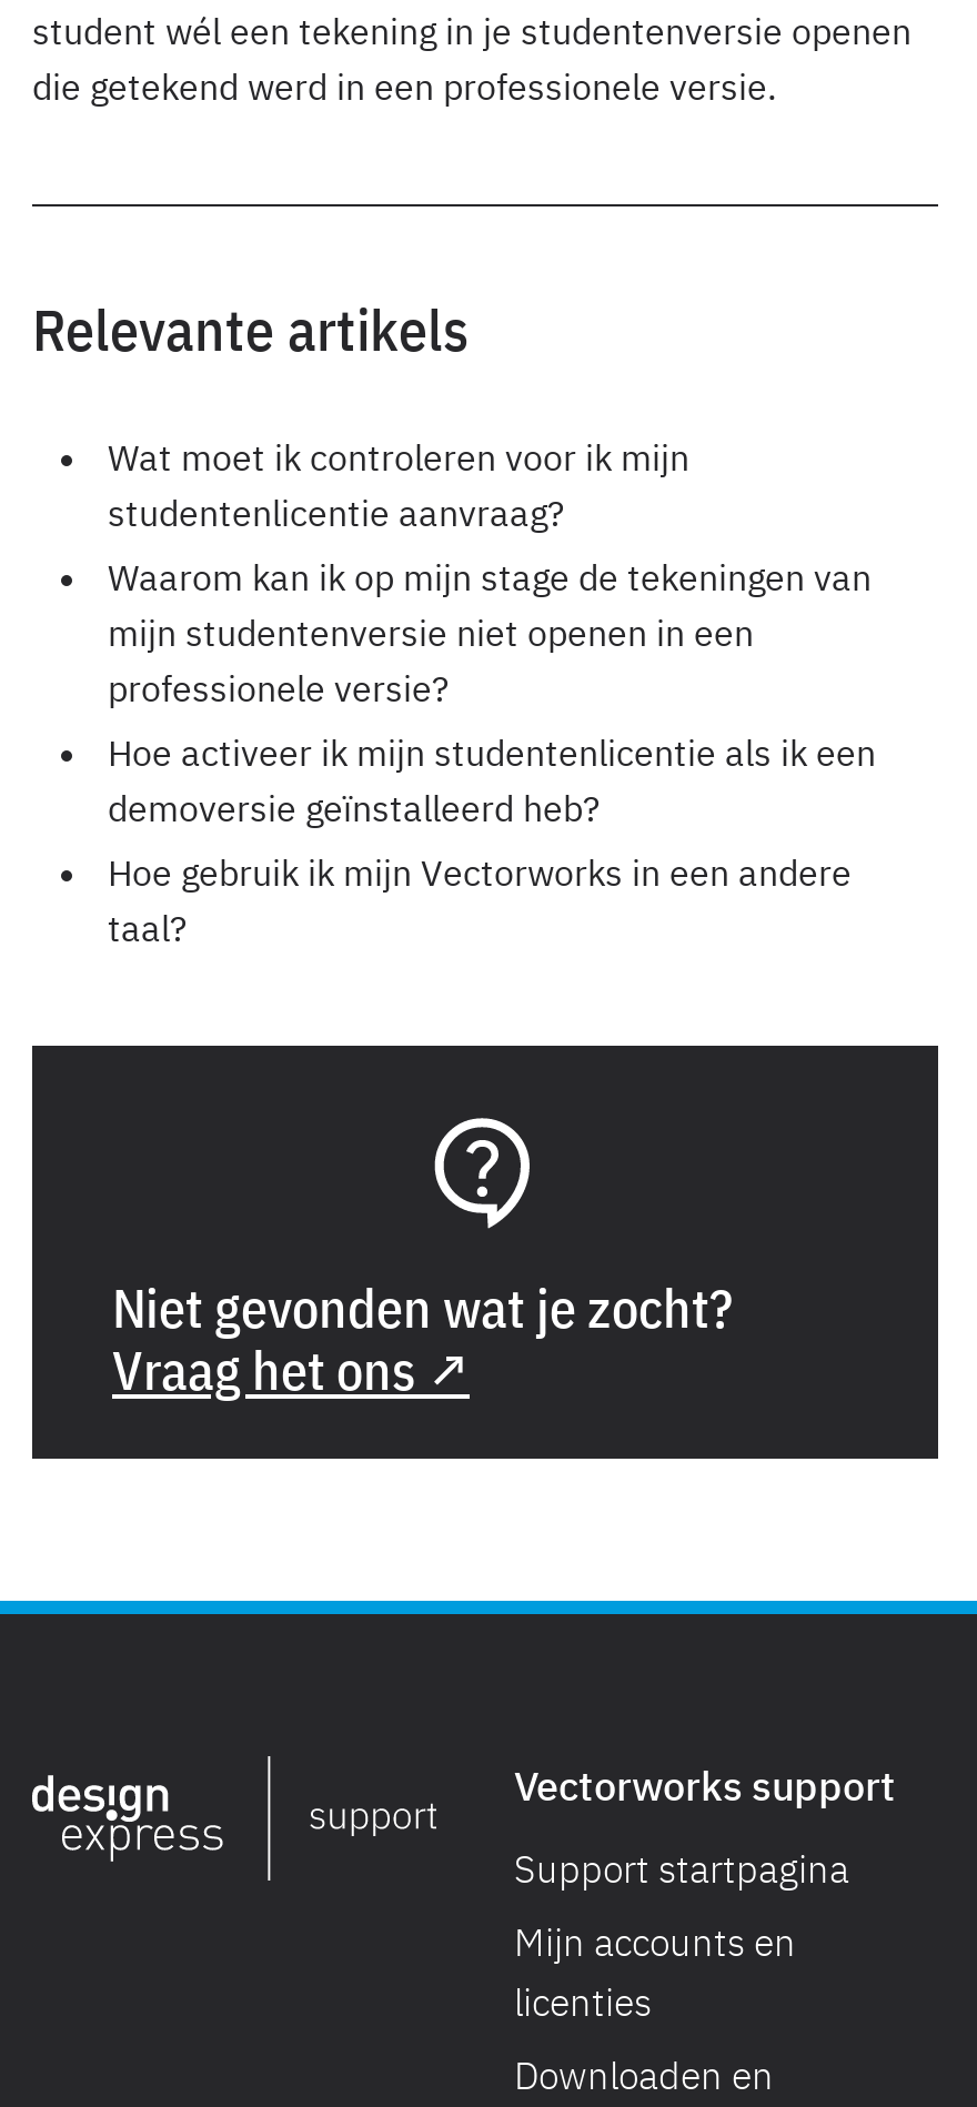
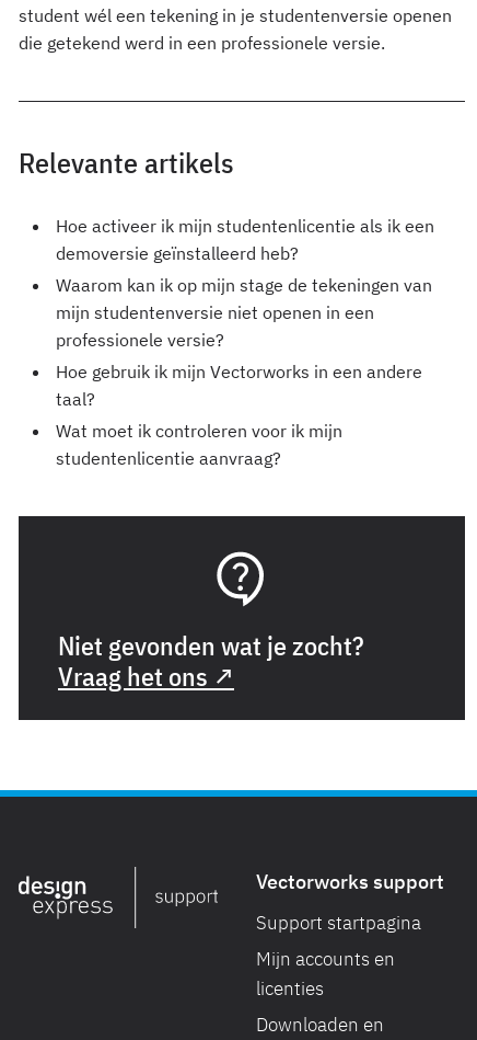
moved [108,435,689,535] -> [56,420,342,469]: Wat moet ik controleren voor ik mijn | studentenlicentie aanvraag?
moved [108,730,876,830] -> [56,215,434,264]: Hoe activeer ik mijn studentenlicentie als ik een | demoversie geïnstalleerd heb?
moved [108,850,852,950] -> [56,361,422,410]: Hoe gebruik ik mijn Vectorworks in een andere | taal?

